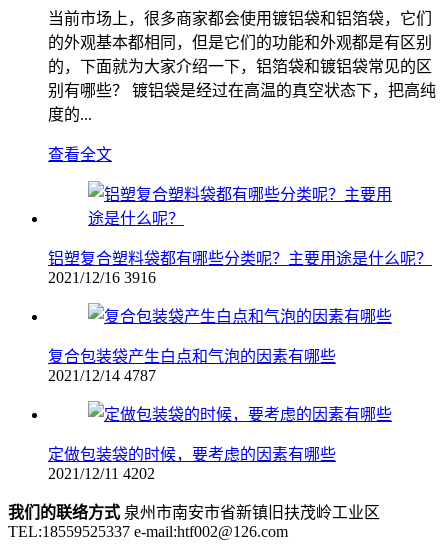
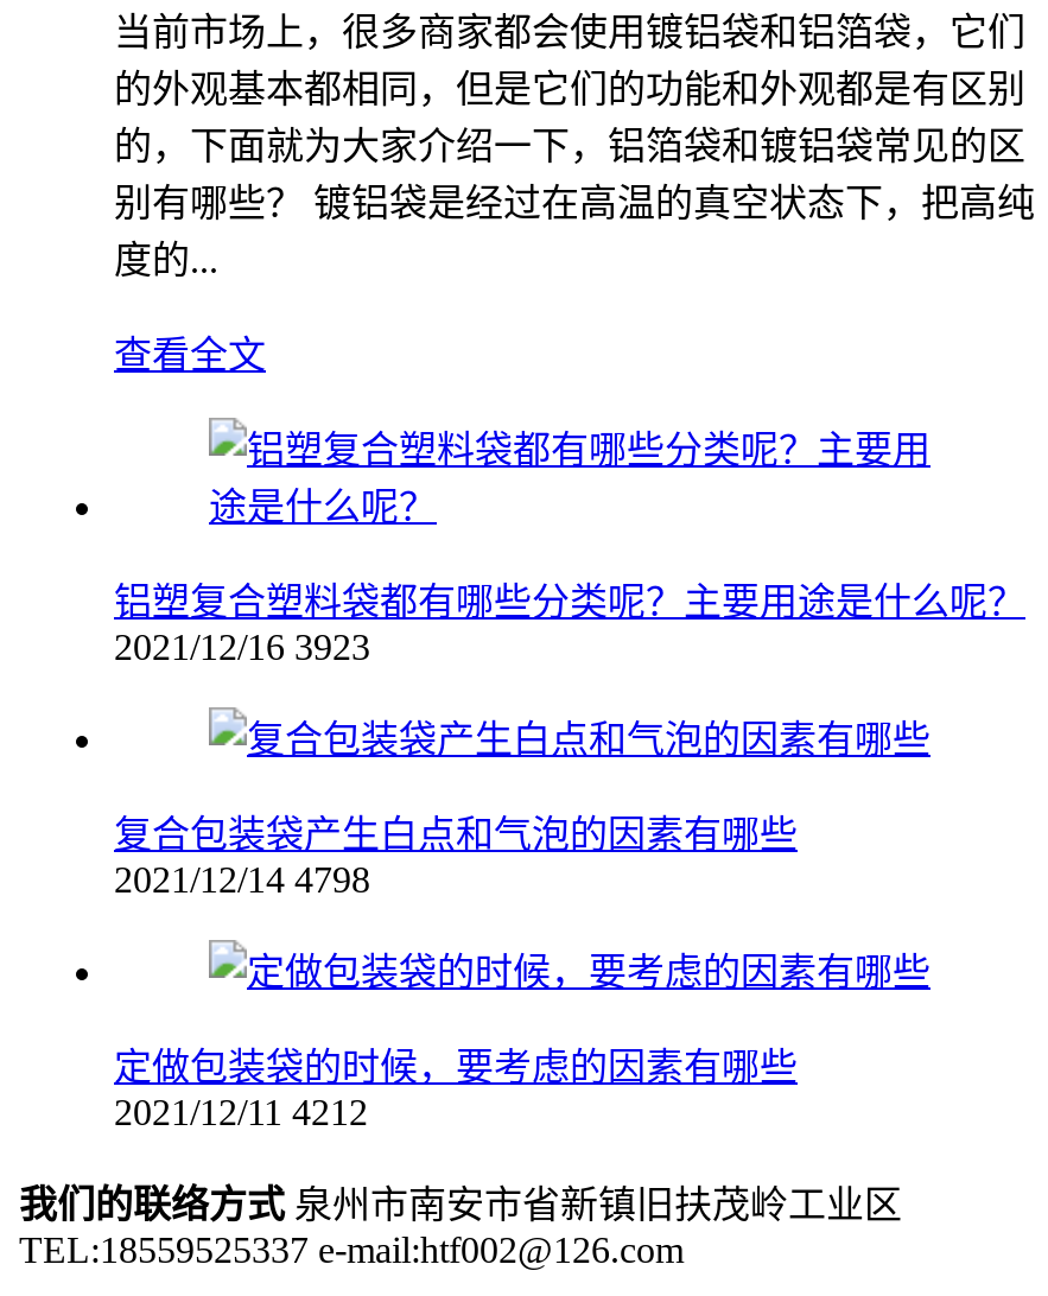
[48,269,156,286] 2021/12/16 3916 -> [114,627,370,667] 2021/12/16 3923
[48,367,156,384] 2021/12/14 4787 -> [114,860,370,900] 2021/12/14 4798
[48,465,155,482] 2021/12/11 4202 -> [114,1092,368,1133] 2021/12/11 4212

